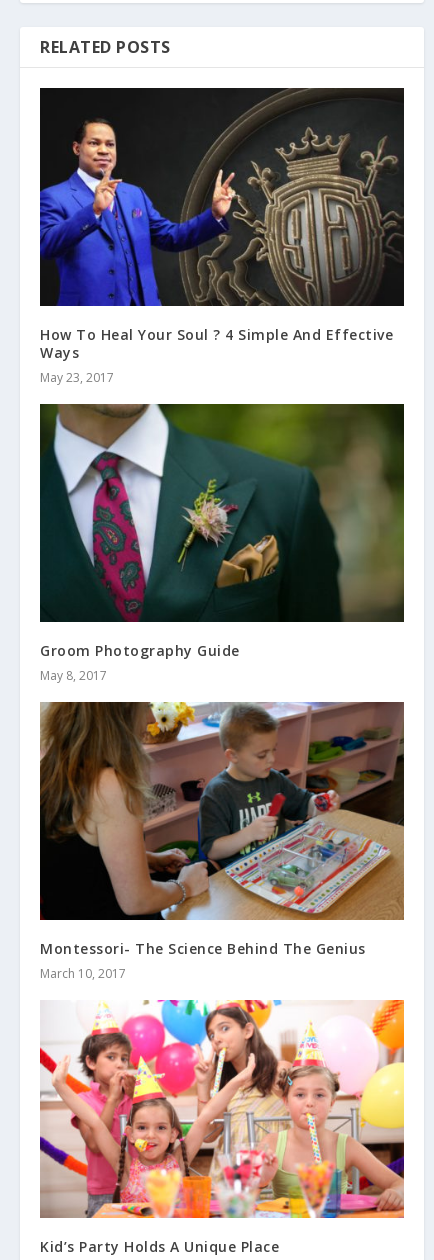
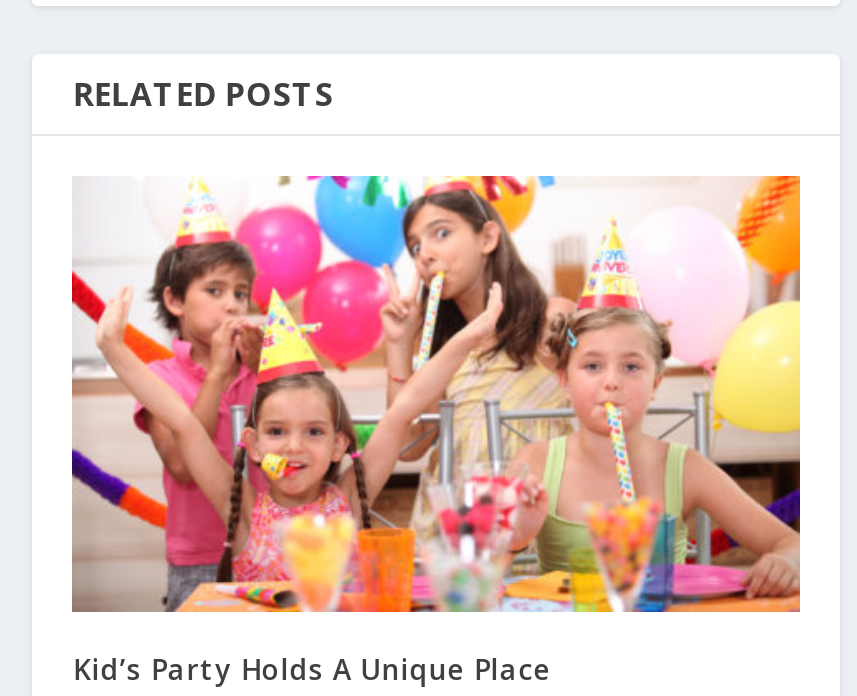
[39,87,405,386] [image] | How To Heal Your Soul ? 4 Simple And Effective | Ways | May 23, 2017 -> none
[39,403,405,684] [image] | Groom Photography Guide | May 8, 2017 -> none
[39,701,405,982] [image] | Montessori- The Science Behind The Genius | March 10, 2017 -> none

